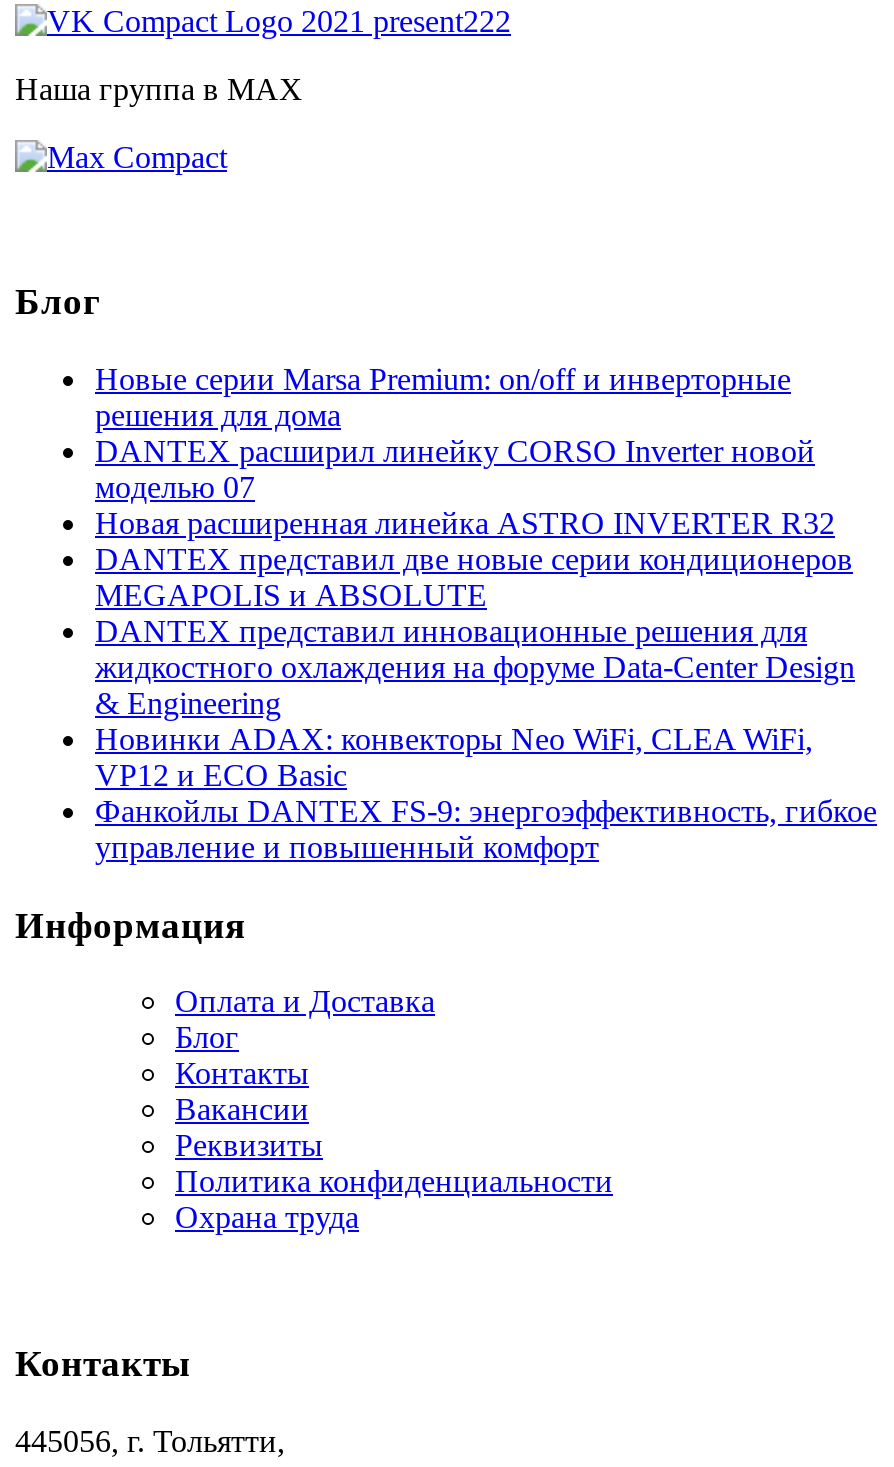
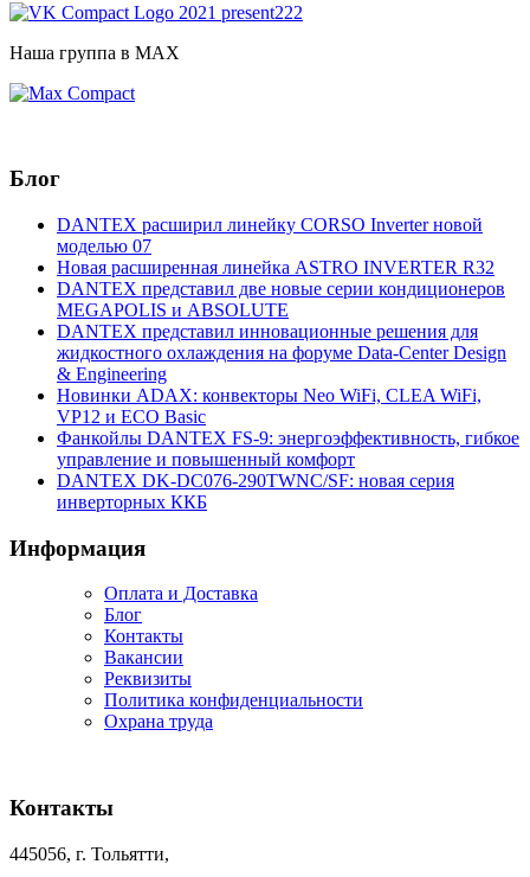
[95,362,791,432] Новые серии Marsa Premium: on/off и инверторные | решения для дома -> none
moved [95,434,877,864] -> [57,215,519,469]: DANTEX расширил линейку CORSO Inverter новой | моделью 07 | Новая расширенная линейка ASTRO INVERTER R32 | ... | Фанкойлы DANTEX FS-9: энергоэффективность, гибкое | управление и повышенный комфорт
none -> [57,470,454,512] DANTEX DK‑DC076‑290TWNC/SF: новая серия | инверторных ККБ

